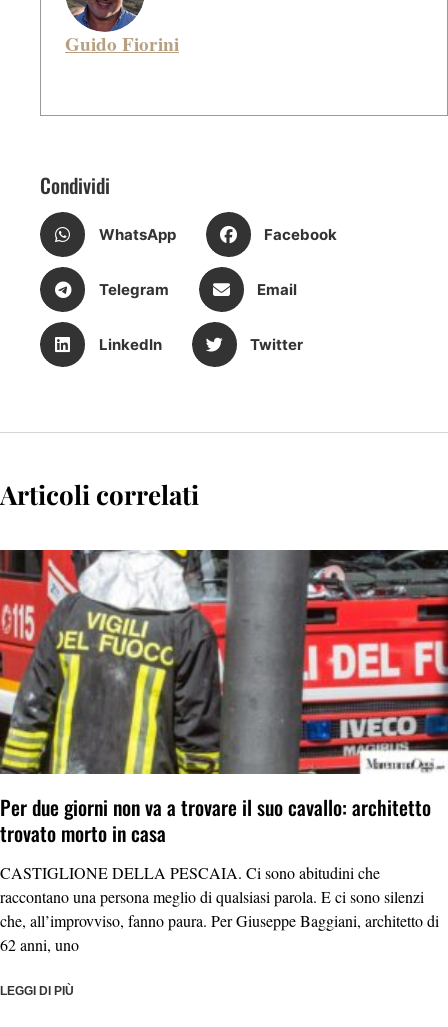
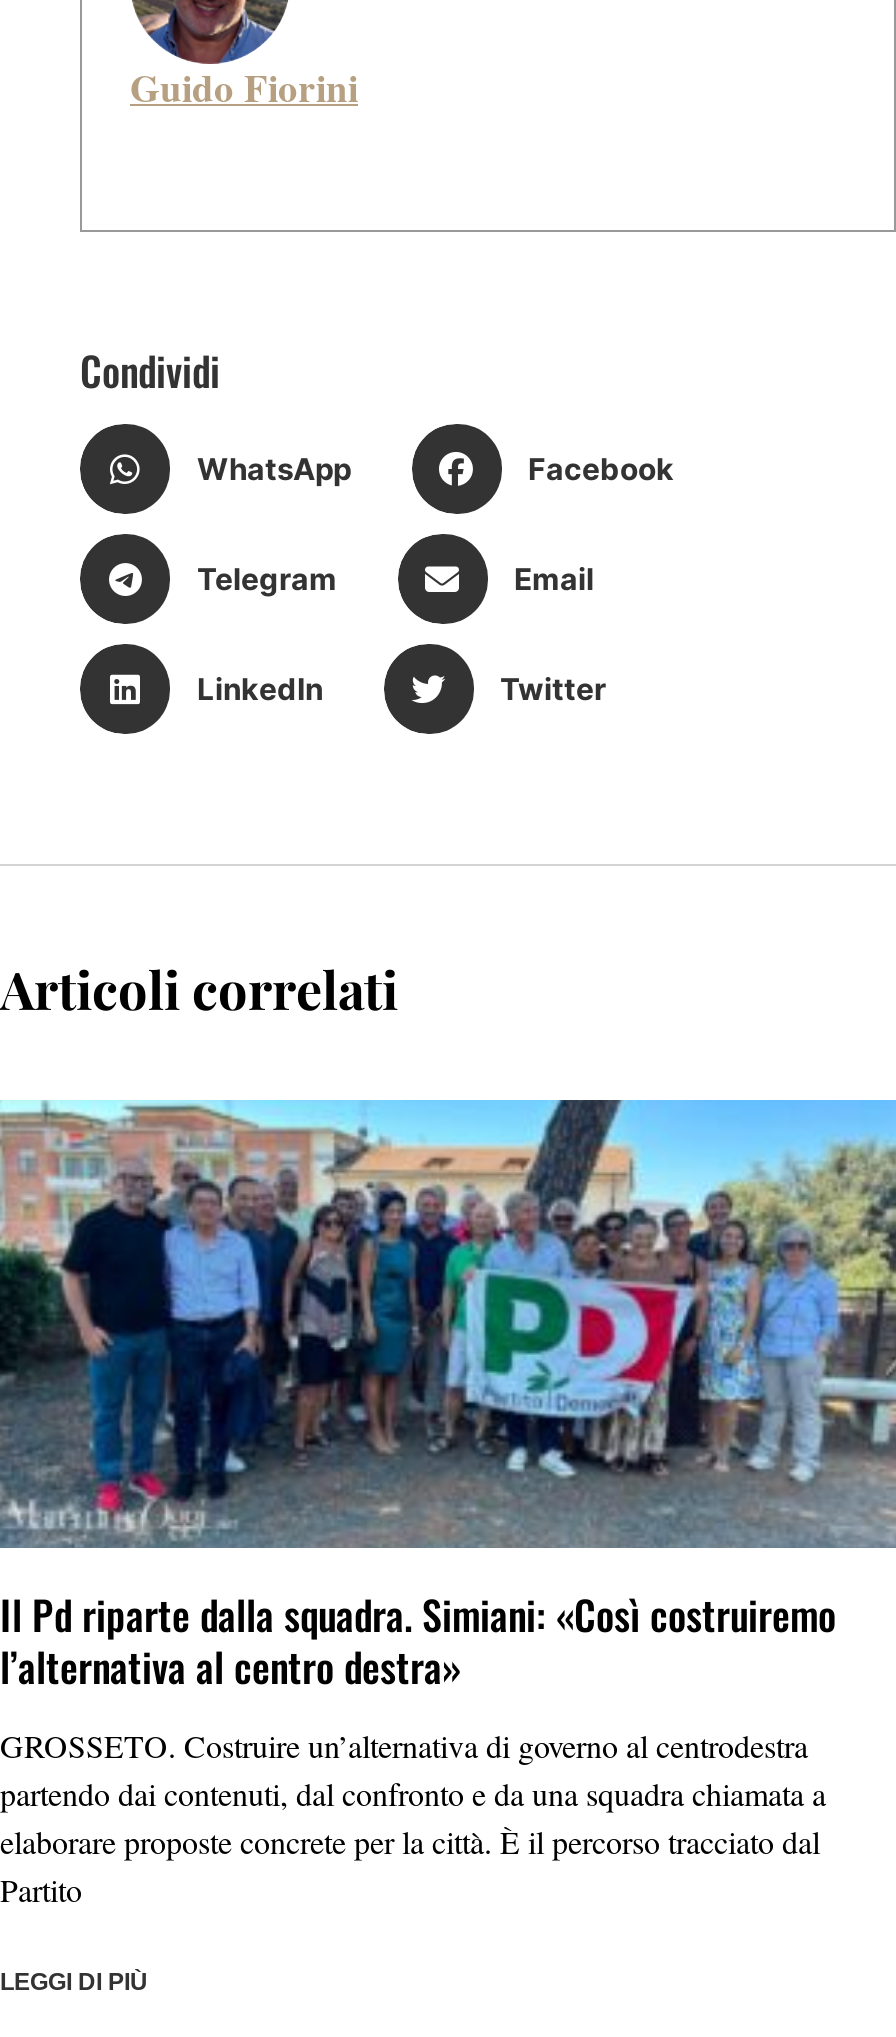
[0,549,445,848] [image] | Per due giorni non va a trovare il suo cavallo: architetto | trovato morto in casa -> [0,1098,890,1696] [image] | Il Pd riparte dalla squadra. Simiani: «Così costruiremo | l’alternativa al centro destra»
[0,862,439,955] CASTIGLIONE DELLA PESCAIA. Ci sono abitudini che | raccontano una persona meglio di qualsiasi parola. E ci sono silenzi | che, all’improvviso, fanno paura. Per Giuseppe Baggiani, architetto di | 62 anni, uno -> [0,1724,826,1910] GROSSETO. Costruire un’alternativa di governo al centrodestra | partendo dai contenuti, dal confronto e da una squadra chiamata a | elaborare proposte concrete per la città. È il percorso tracciato dal | Partito

